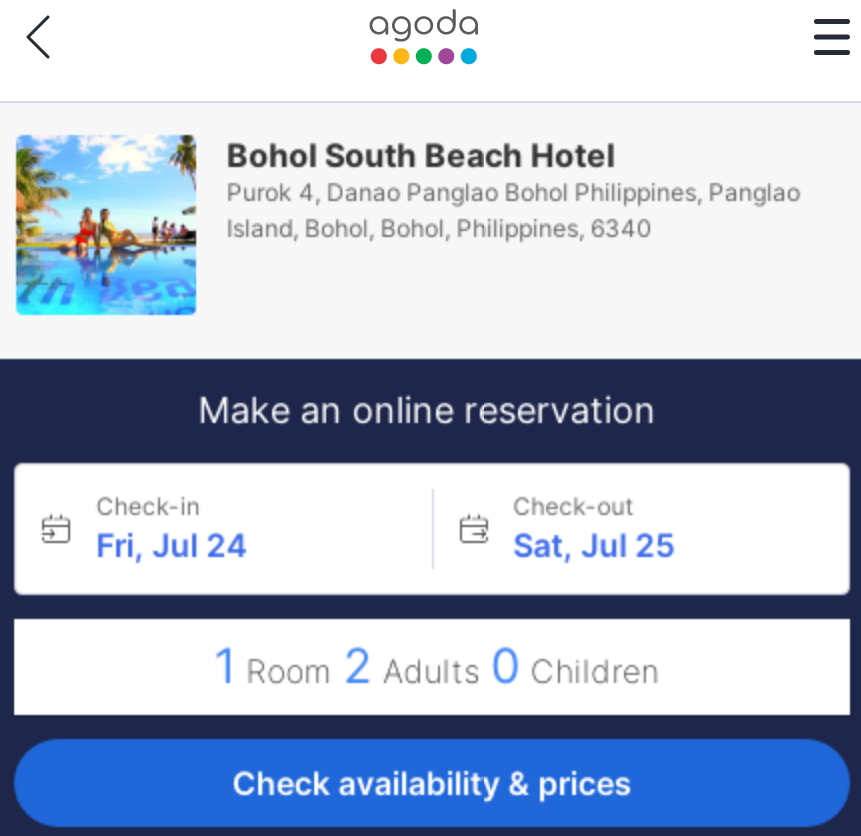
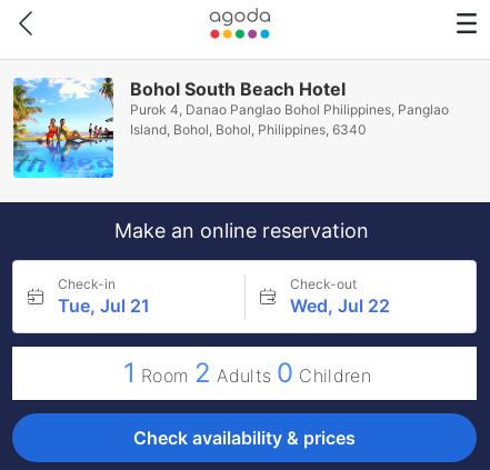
[96,525,248,565] Fri, Jul 24 -> [58,294,150,317] Tue, Jul 21
[513,525,675,565] Sat, Jul 25 -> [289,294,389,317] Wed, Jul 22

